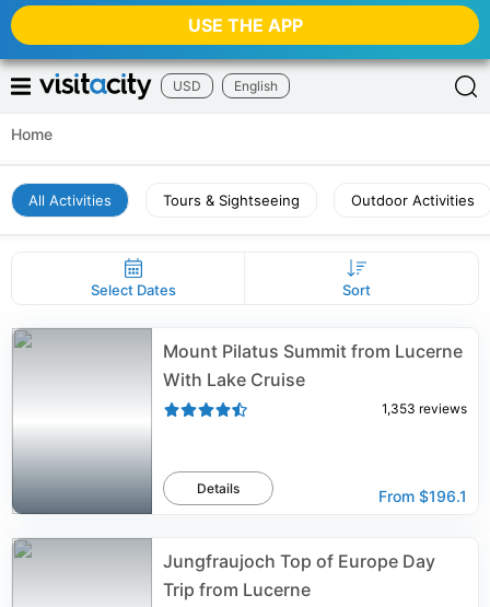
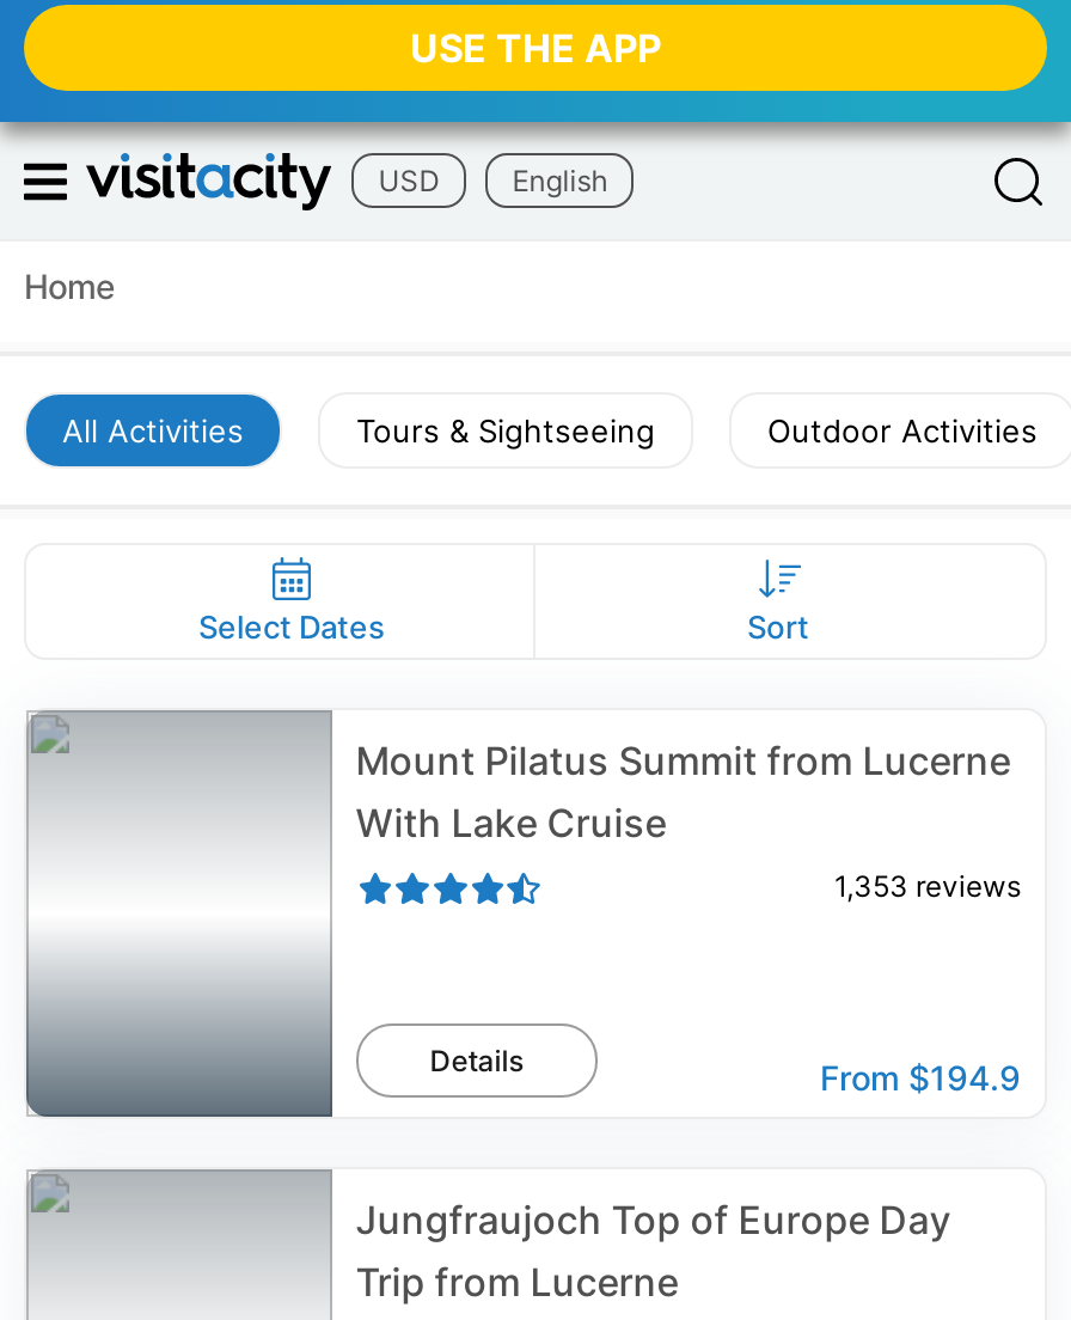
[378,487,467,505] From $196.1 -> [820,1057,1021,1098] From $194.9

